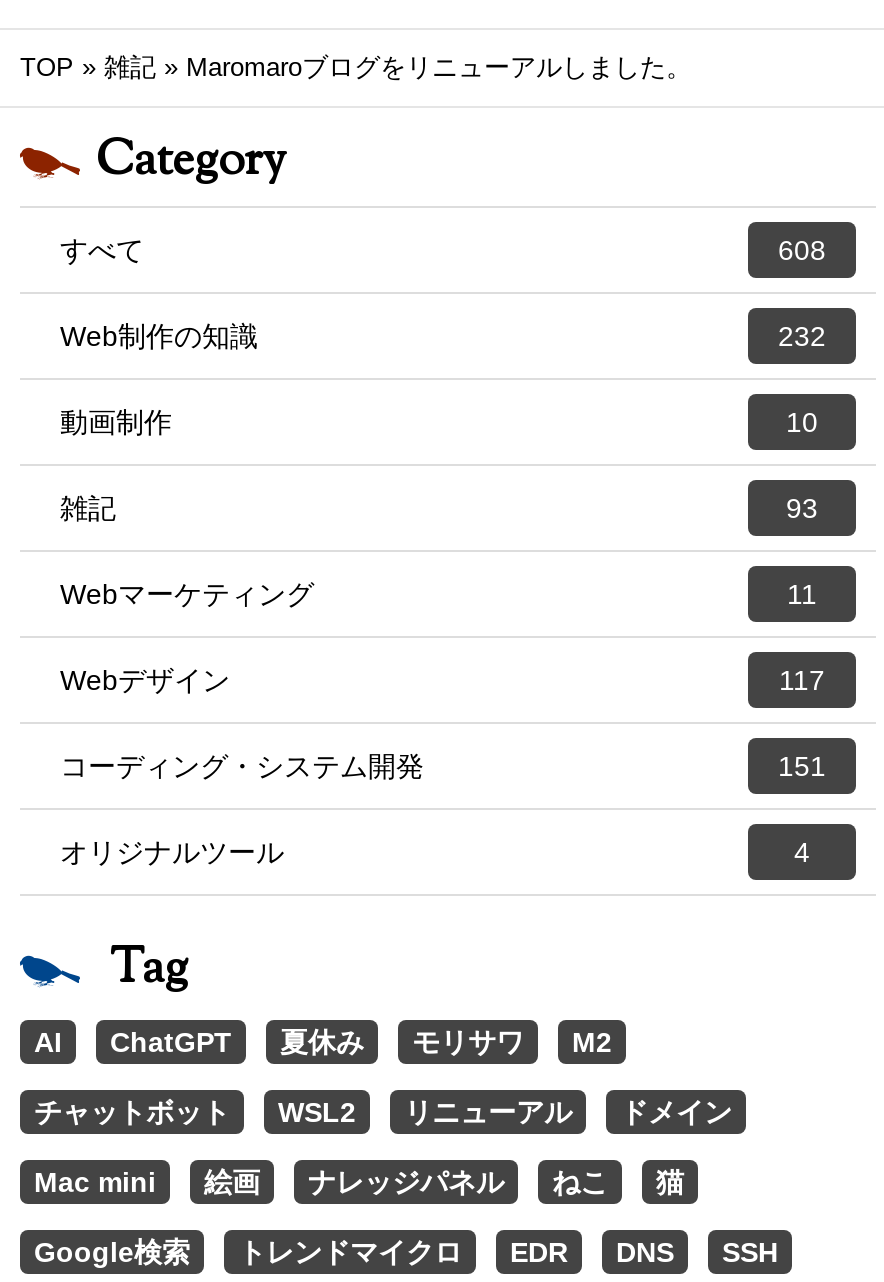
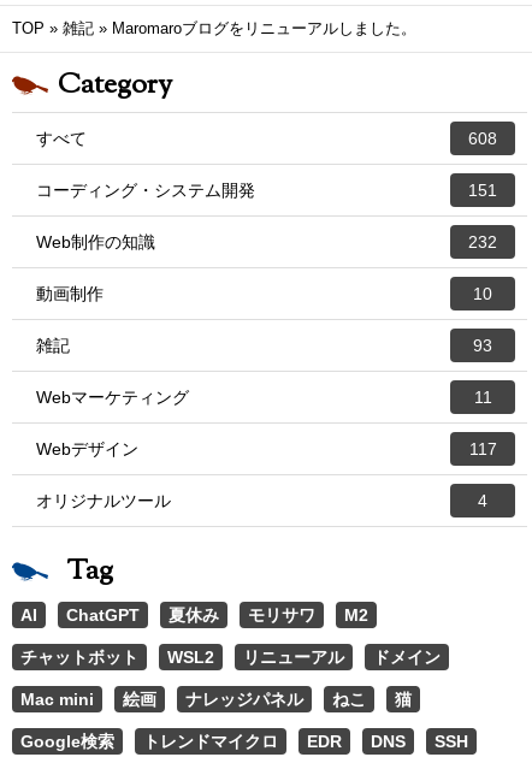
moved [60,321,826,697] -> [36,233,497,459]: Web制作の知識 | 232 | 動画制作 | ... | Webデザイン | 117
moved [60,751,826,783] -> [36,181,497,200]: コーディング・システム開発 | 151

